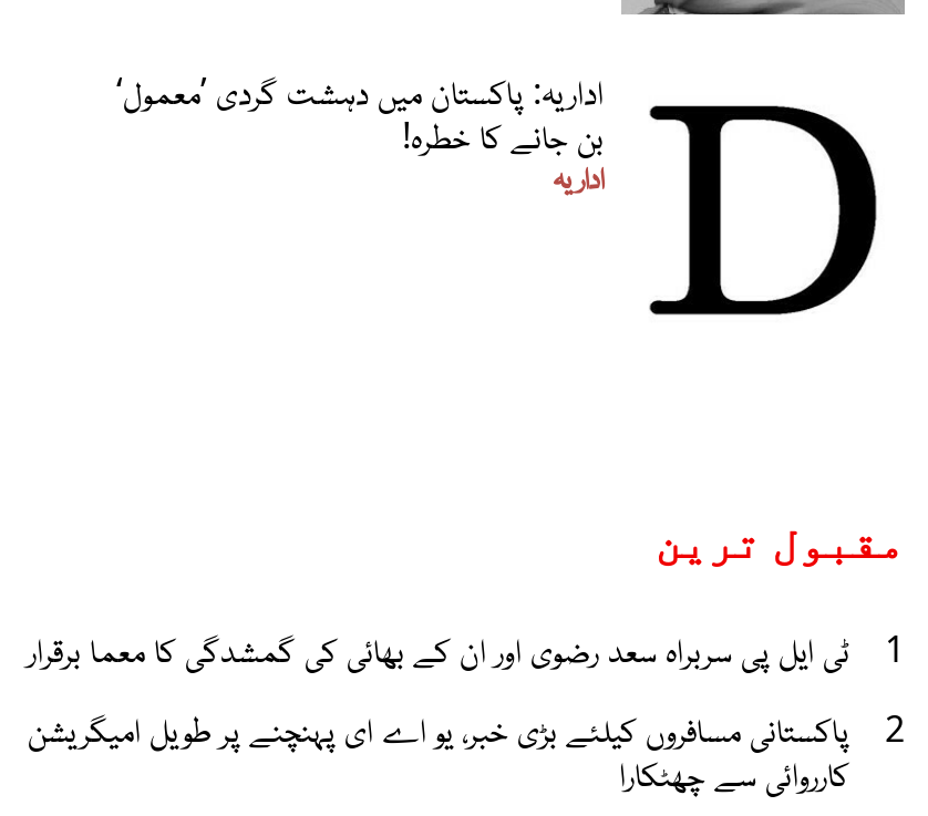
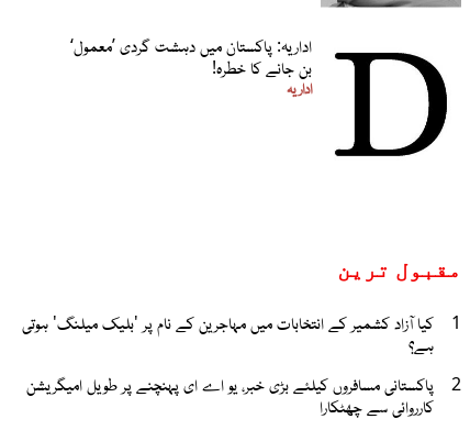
[28,625,849,674] ٹی ایل پی سربراہ سعد رضوی اور ان کے بھائی کی گمشدگی کا معما برقرار -> [22,311,434,357] کیا آزاد کشمیر کے انتخابات میں مہاجرین کے نام پر 'بلیک میلنگ' ہوتی | ہے؟

